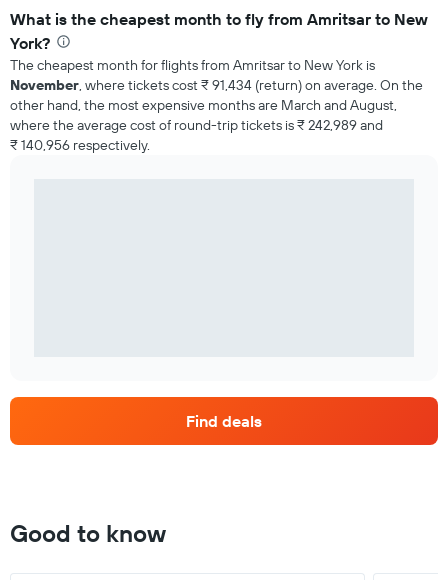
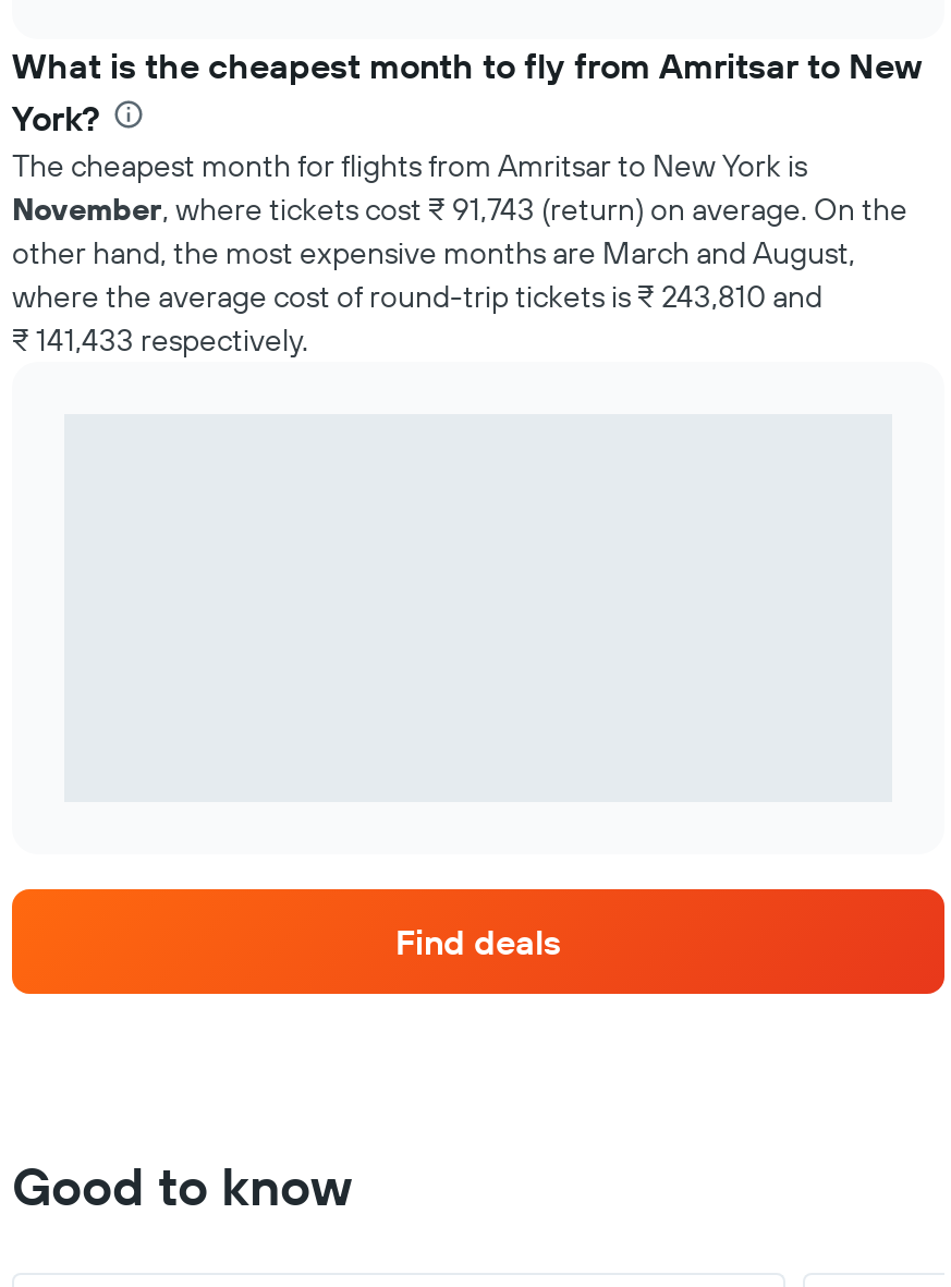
[10,76,423,94] November, where tickets cost ₹ 91,434 (return) on average. On the -> [12,190,907,229] November, where tickets cost ₹ 91,743 (return) on average. On the
[10,116,383,134] where the average cost of round-trip tickets is ₹ 242,989 and -> [12,277,822,316] where the average cost of round-trip tickets is ₹ 243,810 and
[10,136,150,154] ₹ 140,956 respectively. -> [12,320,308,360] ₹ 141,433 respectively.

